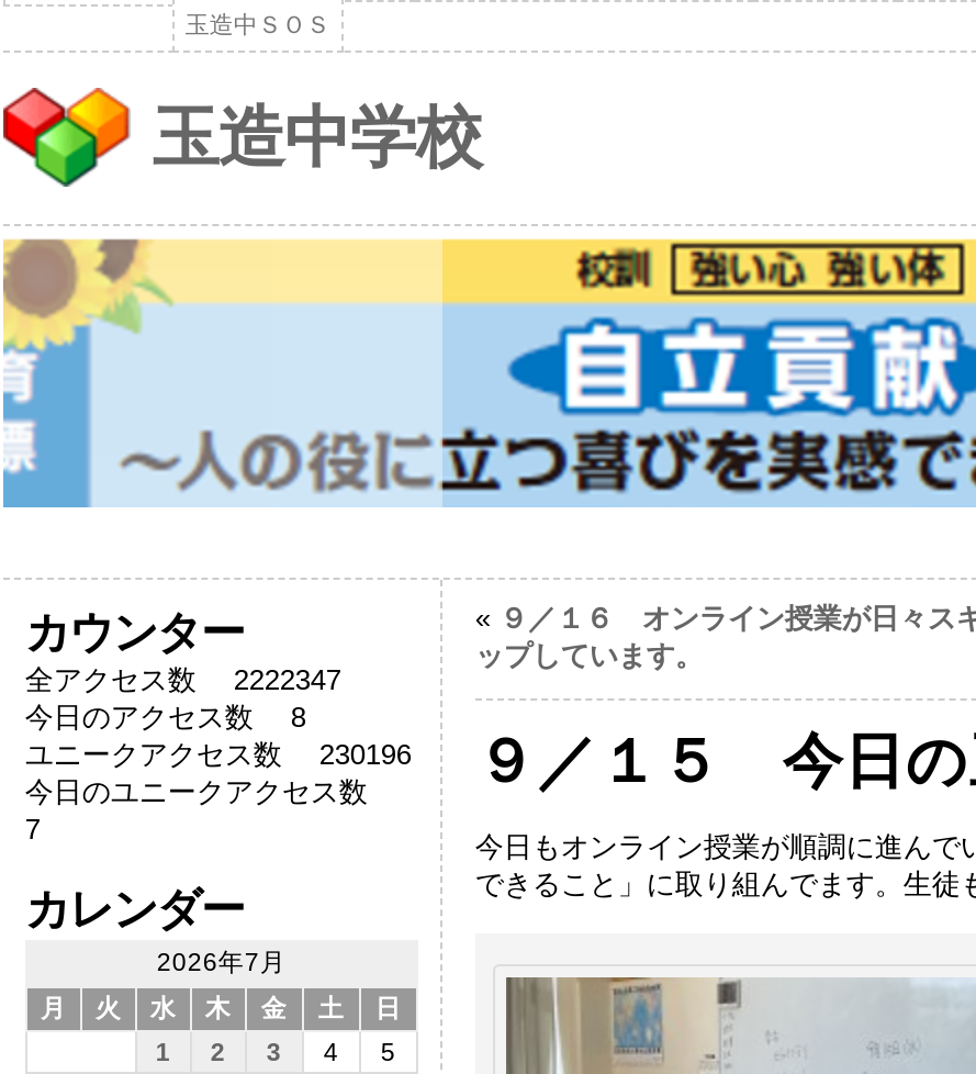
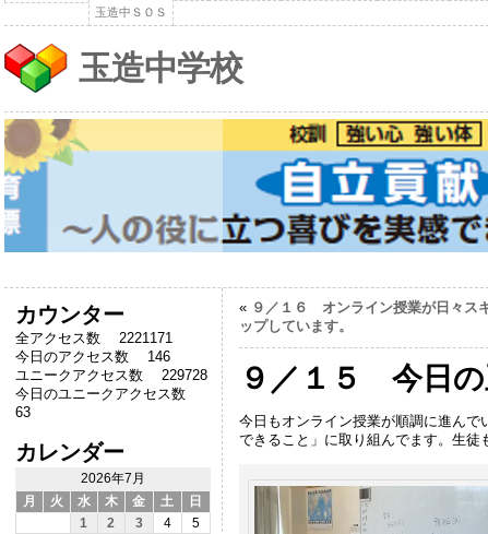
[25,663,341,696] 全アクセス数 2222347 -> [15,330,172,346] 全アクセス数 2221171
[25,701,306,734] 今日のアクセス数 8 -> [15,348,170,365] 今日のアクセス数 146
[25,738,411,771] ユニークアクセス数 230196 -> [15,367,207,383] ユニークアクセス数 229728
[25,813,40,846] 7 -> [15,404,30,420] 63

